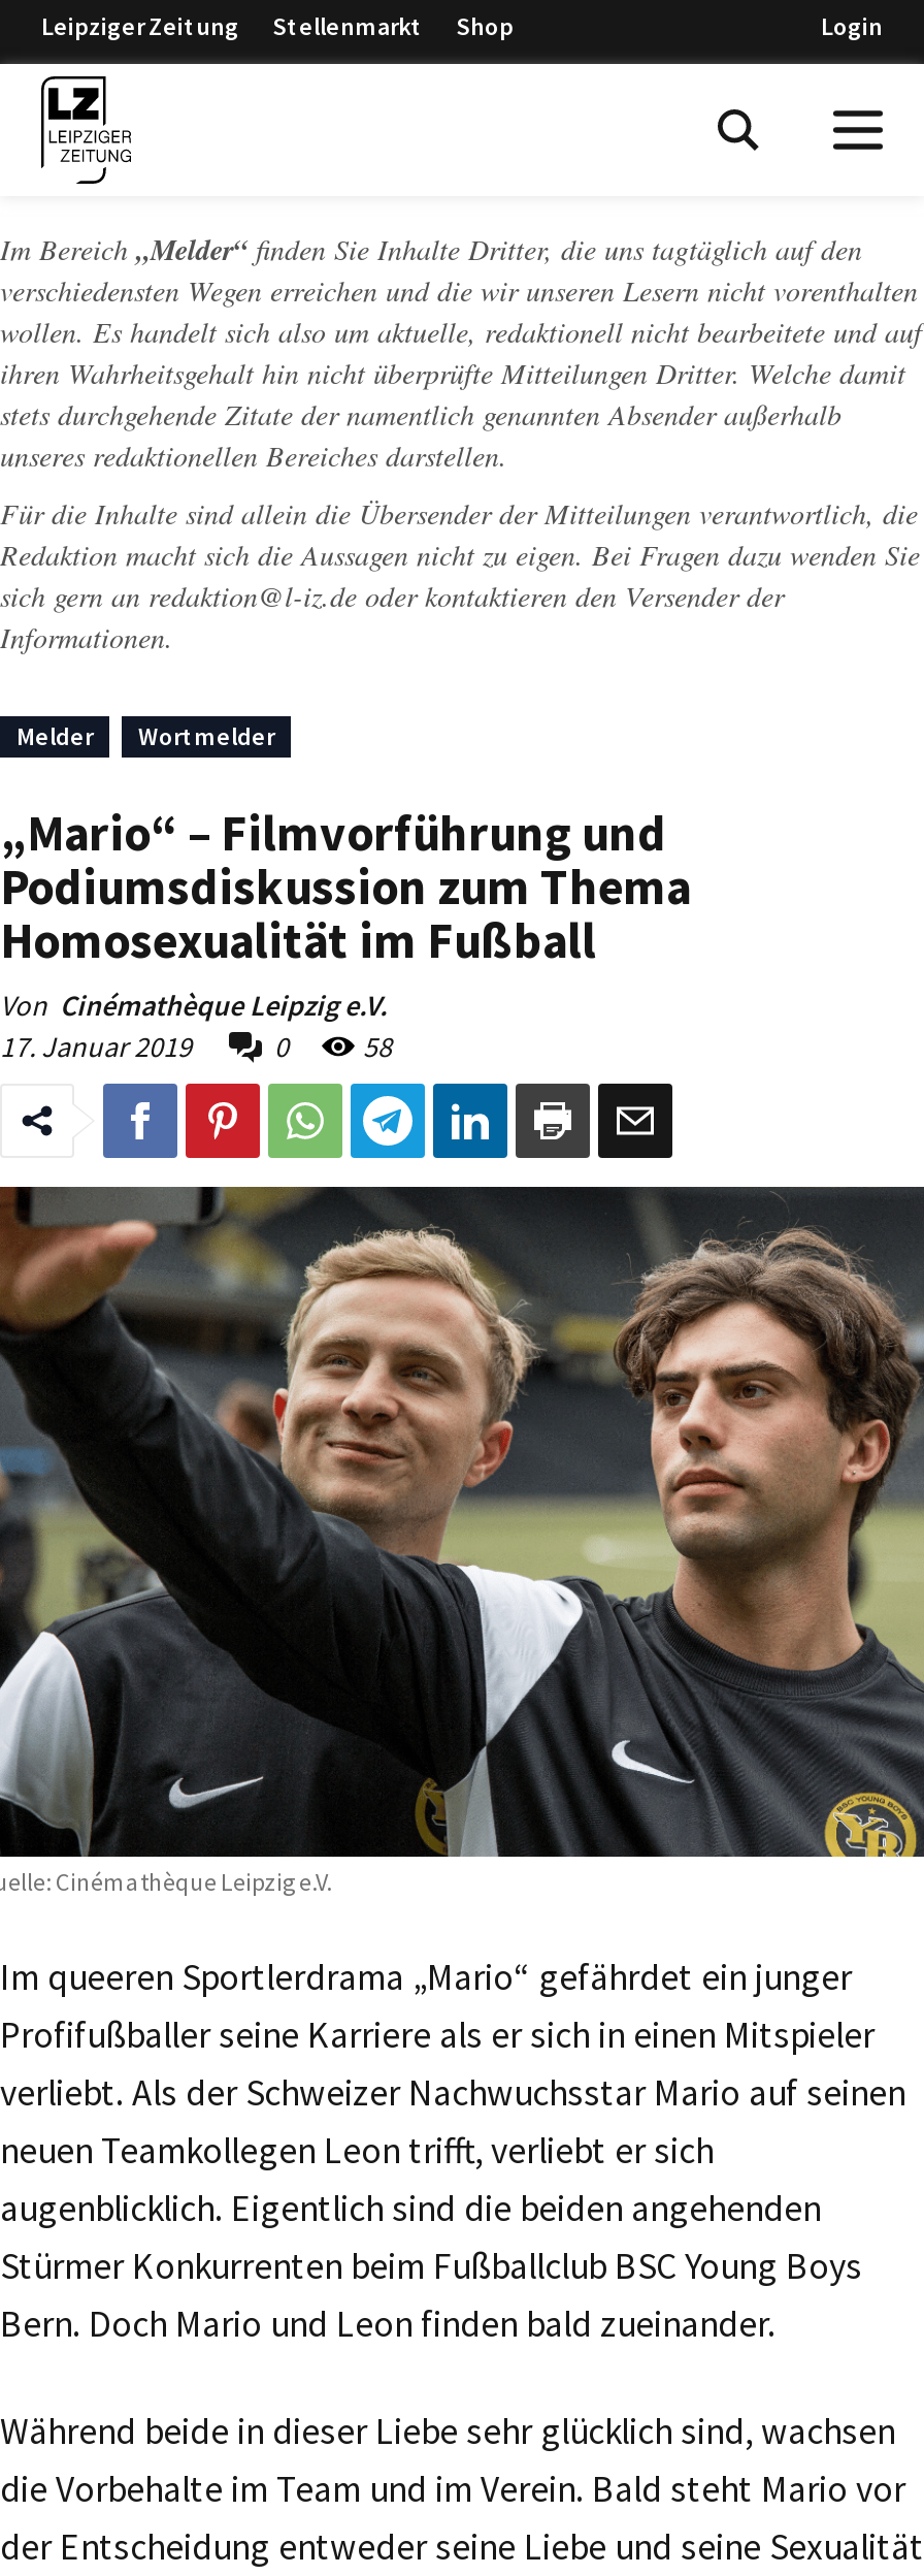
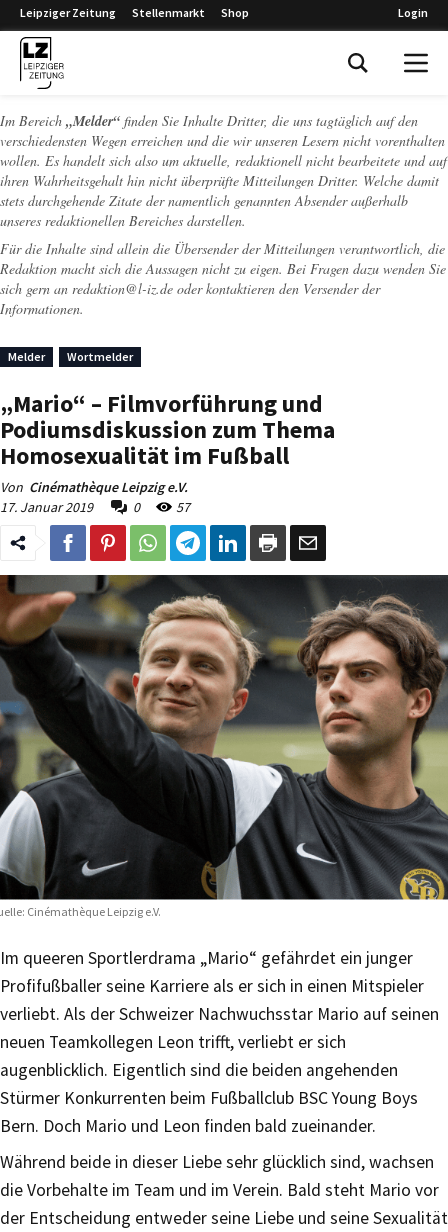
[274,1028,392,1065] 0 58 -> [133,498,190,516] 0 57

